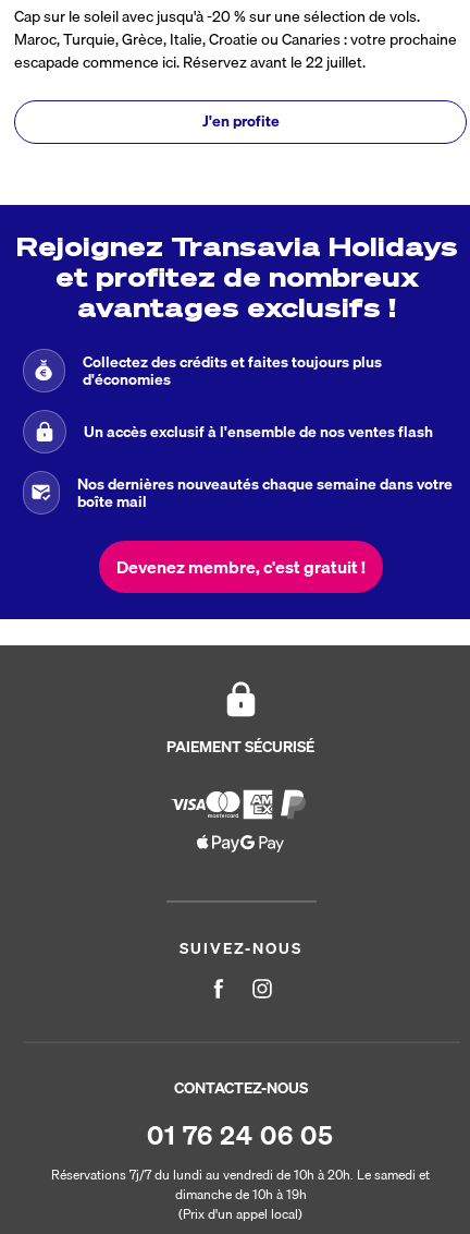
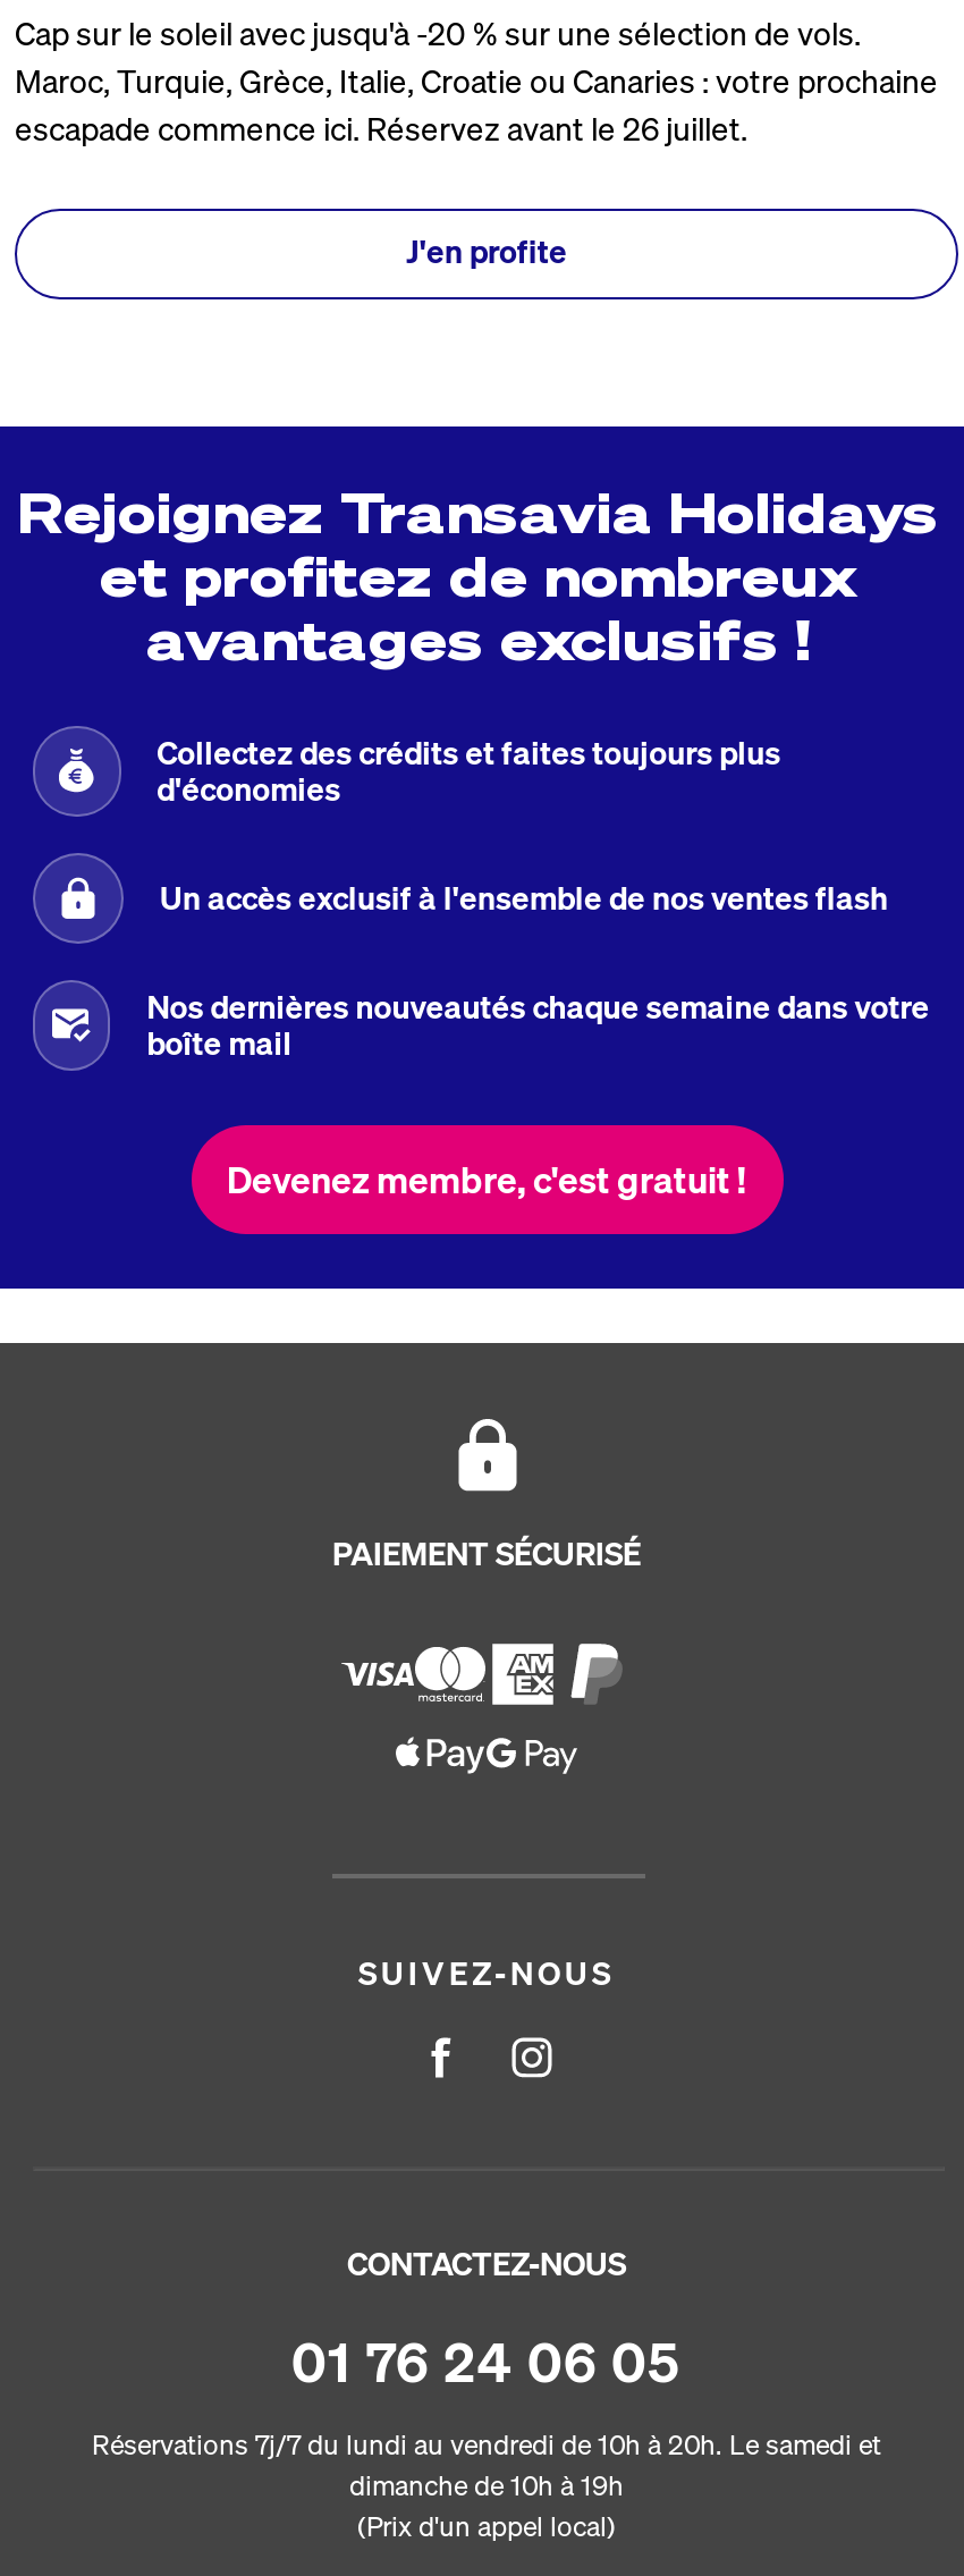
[14,50,366,74] escapade commence ici. Réservez avant le 22 juillet. -> [15,103,747,153] escapade commence ici. Réservez avant le 26 juillet.

